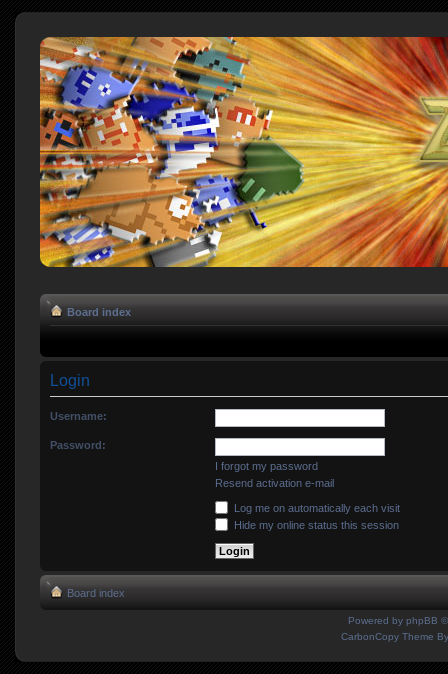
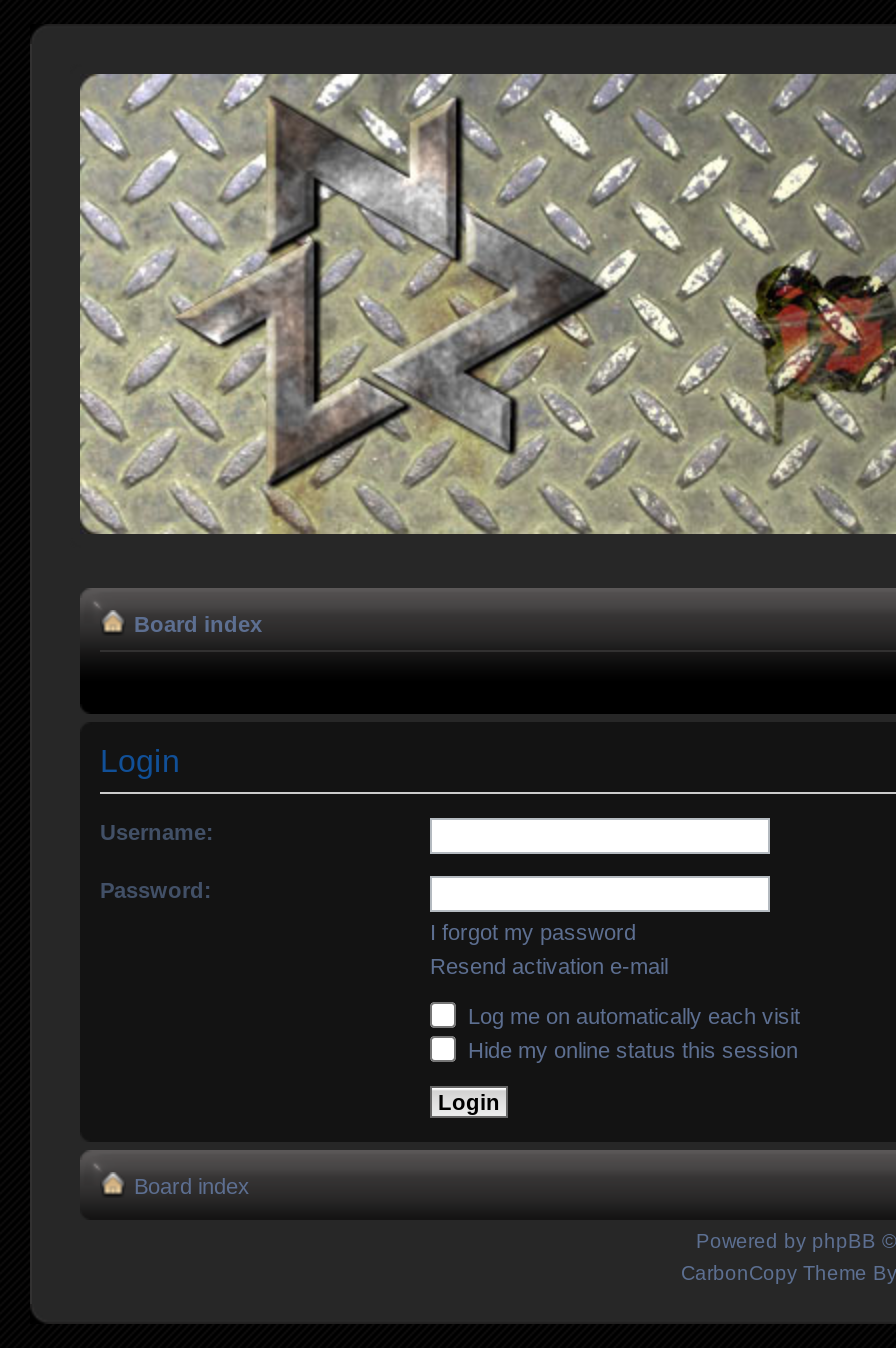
[39,36,445,268] [image] -> [78,72,890,536] [image]

